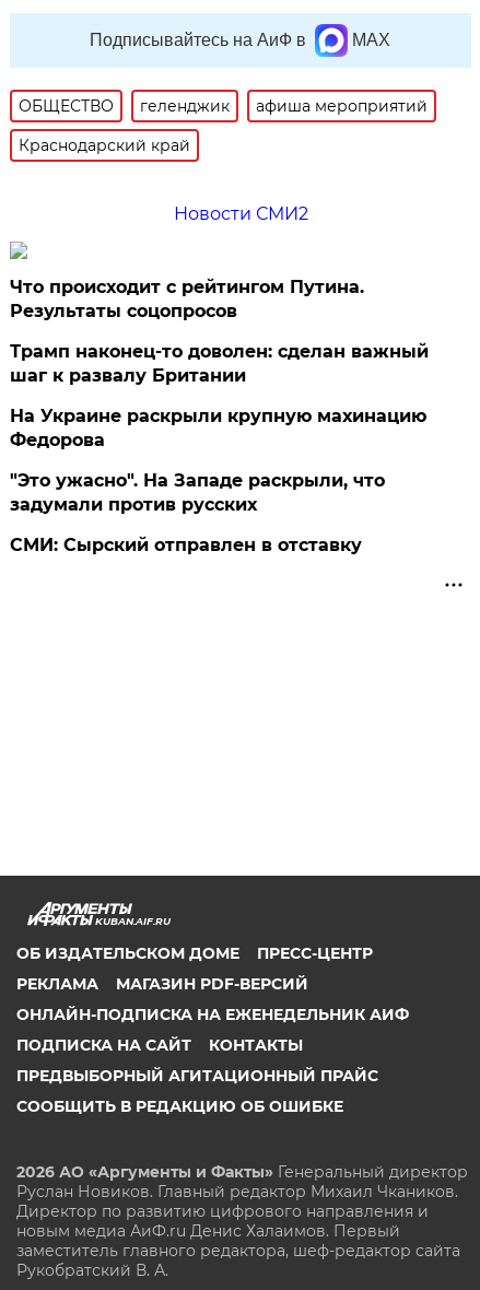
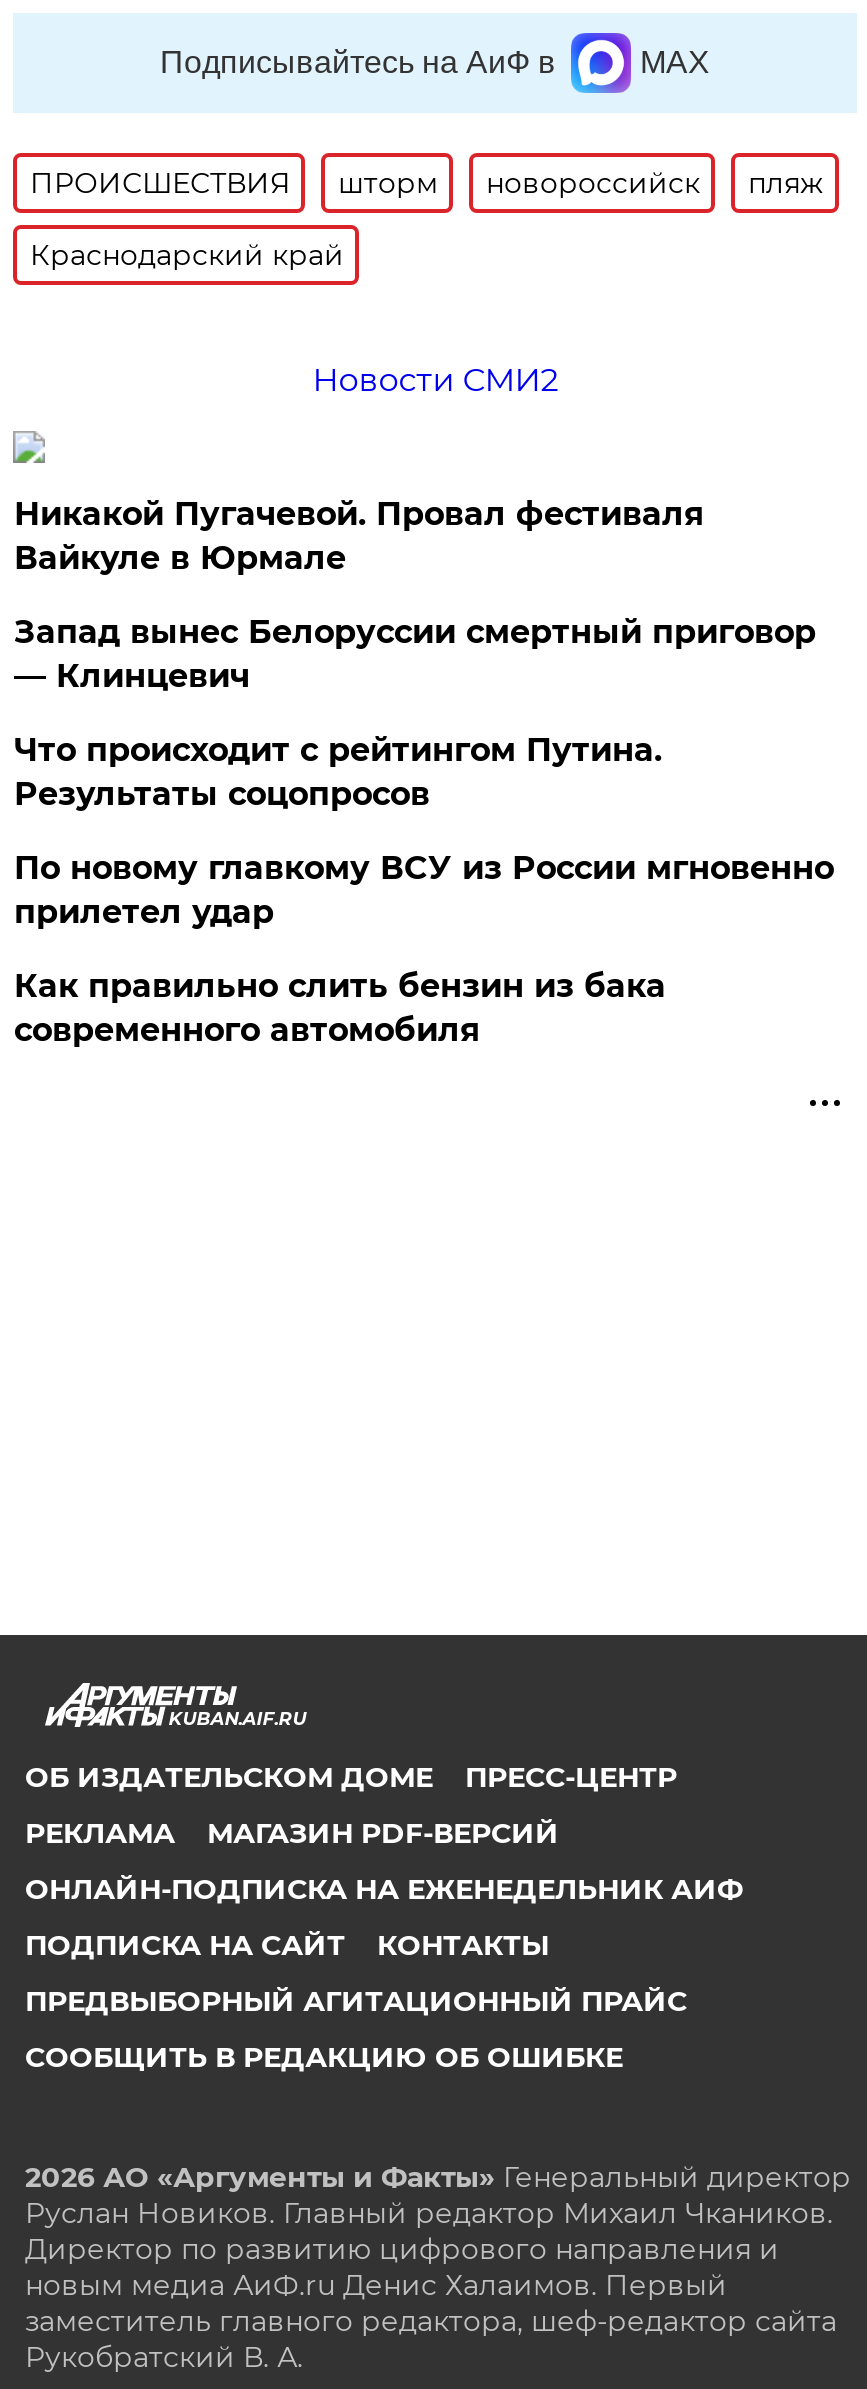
[19,96,428,116] ОБЩЕСТВО | геленджик | афиша мероприятий -> [30,165,824,201] ПРОИСШЕСТВИЯ | шторм | новороссийск | пляж
none -> [14,495,816,695] Никакой Пугачевой. Провал фестиваля | Вайкуле в Юрмале | Запад вынес Белоруссии смертный приговор | — Клинцевич
moved [10,277,365,322] -> [14,731,662,813]: Что происходит с рейтингом Путина. | Результаты соцопросов
[10,341,429,555] Трамп наконец-то доволен: сделан важный | шаг к развалу Британии | На Украине раскрыли крупную махинацию | Федорова | "Это ужасно". На Западе раскрыли, что | задумали против русских | СМИ: Сырский отправлен в отставку -> [14,849,834,1049] По новому главкому ВСУ из России мгновенно | прилетел удар | Как правильно слить бензин из бака | современного автомобиля

